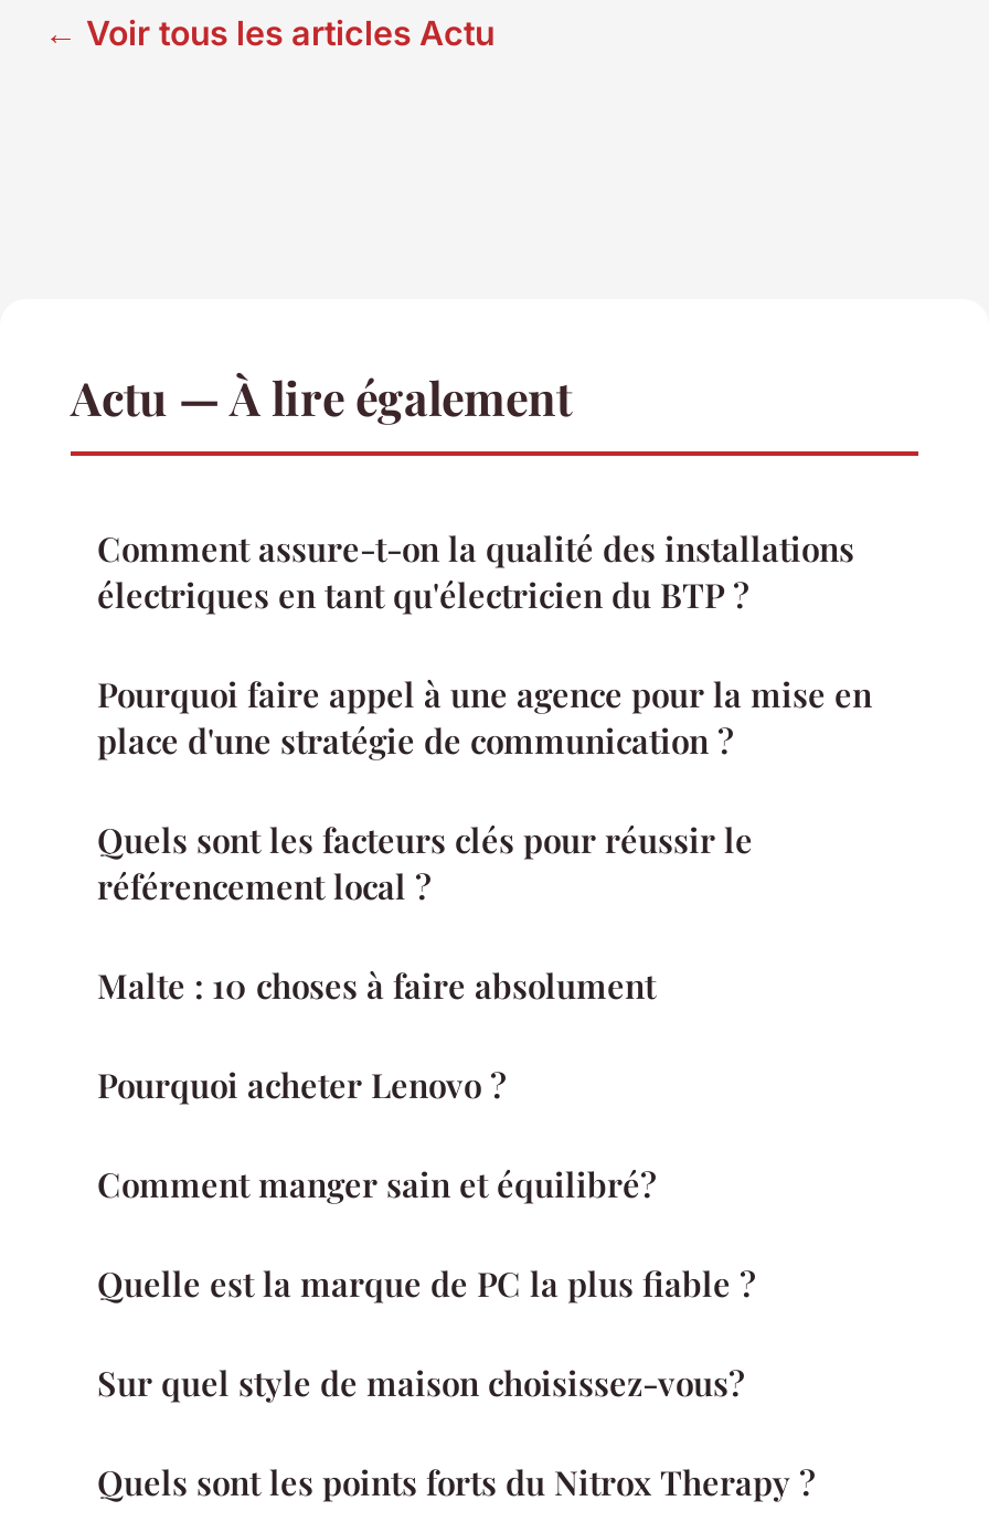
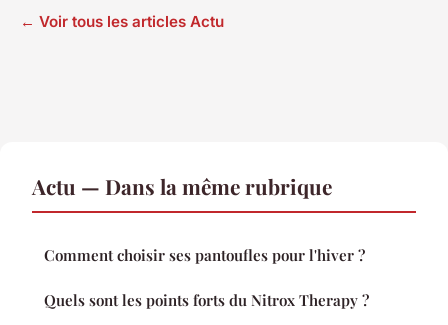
[71,366,872,1406] Actu — À lire également | Comment assure-t-on la qualité des installations | électriques en tant qu'électricien du BTP ? | Pourquoi faire appel à une agence pour la mise en | place d'une stratégie de communication ? | Quels sont les facteurs clés pour réussir le | référencement local ? | Malte : 10 choses à faire absolument | Pourquoi acheter Lenovo ? | Comment manger sain et équilibré? | Quelle est la marque de PC la plus fiable ? | Sur quel style de maison choisissez-vous? -> [32,172,365,265] Actu — Dans la même rubrique | Comment choisir ses pantoufles pour l'hiver ?

